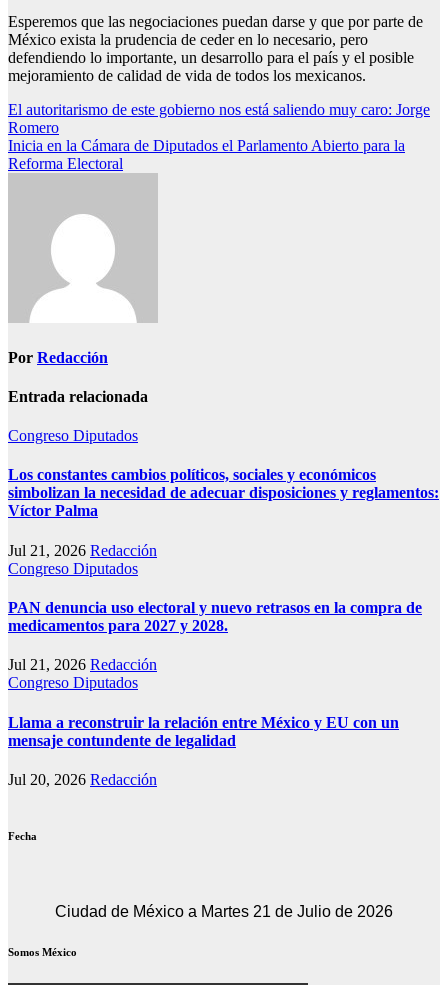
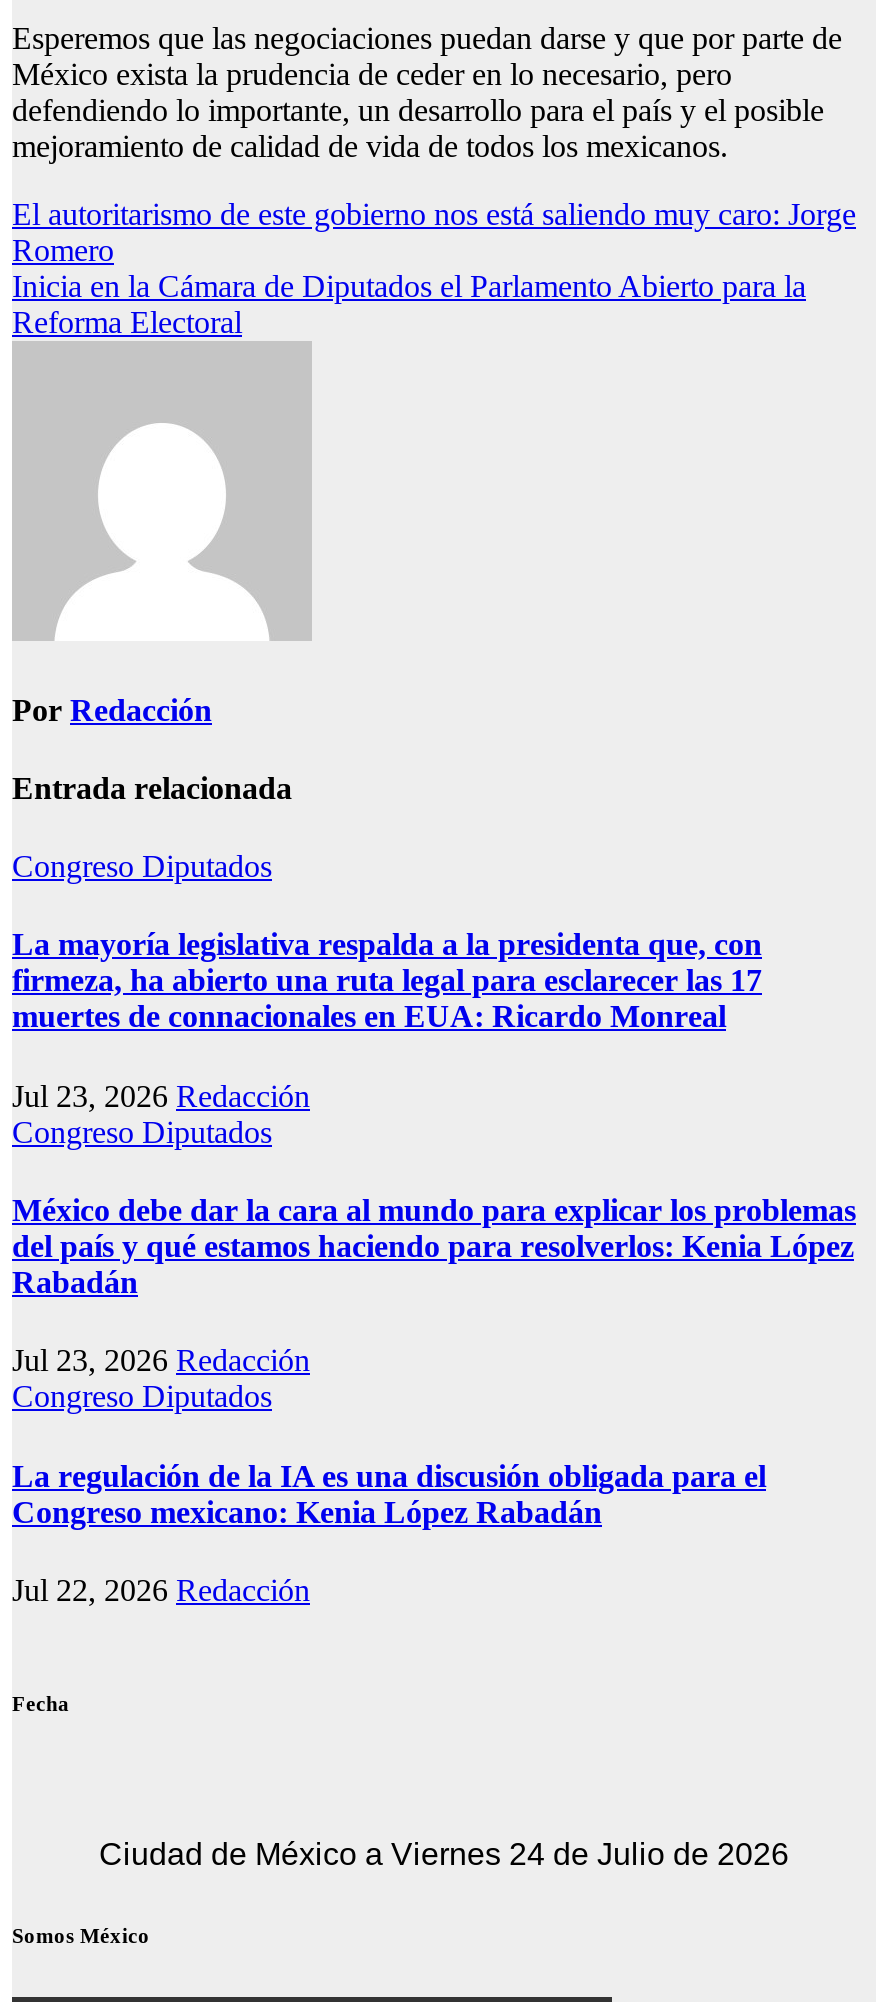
[8,466,439,519] Los constantes cambios políticos, sociales y económicos | simbolizan la necesidad de adecuar disposiciones y reglamentos: | Víctor Palma -> [12,928,762,1034] La mayoría legislativa respalda a la presidenta que, con | firmeza, ha abierto una ruta legal para esclarecer las 17 | muertes de connacionales en EUA: Ricardo Monreal
[8,542,157,559] Jul 21, 2026 Redacción -> [12,1078,310,1112] Jul 23, 2026 Redacción
[8,599,422,634] PAN denuncia uso electoral y nuevo retrasos en la compra de | medicamentos para 2027 y 2028. -> [12,1193,856,1299] México debe dar la cara al mundo para explicar los problemas | del país y qué estamos haciendo para resolverlos: Kenia López | Rabadán
[8,656,157,673] Jul 21, 2026 Redacción -> [12,1344,310,1378] Jul 23, 2026 Redacción
[8,713,399,748] Llama a reconstruir la relación entre México y EU con un | mensaje contundente de legalidad -> [12,1458,766,1528] La regulación de la IA es una discusión obligada para el | Congreso mexicano: Kenia López Rabadán
[8,771,157,788] Jul 20, 2026 Redacción -> [12,1573,310,1607] Jul 22, 2026 Redacción
[55,903,393,920] Ciudad de México a Martes 21 de Julio de 2026 -> [99,1836,789,1870] Ciudad de México a Viernes 24 de Julio de 2026

